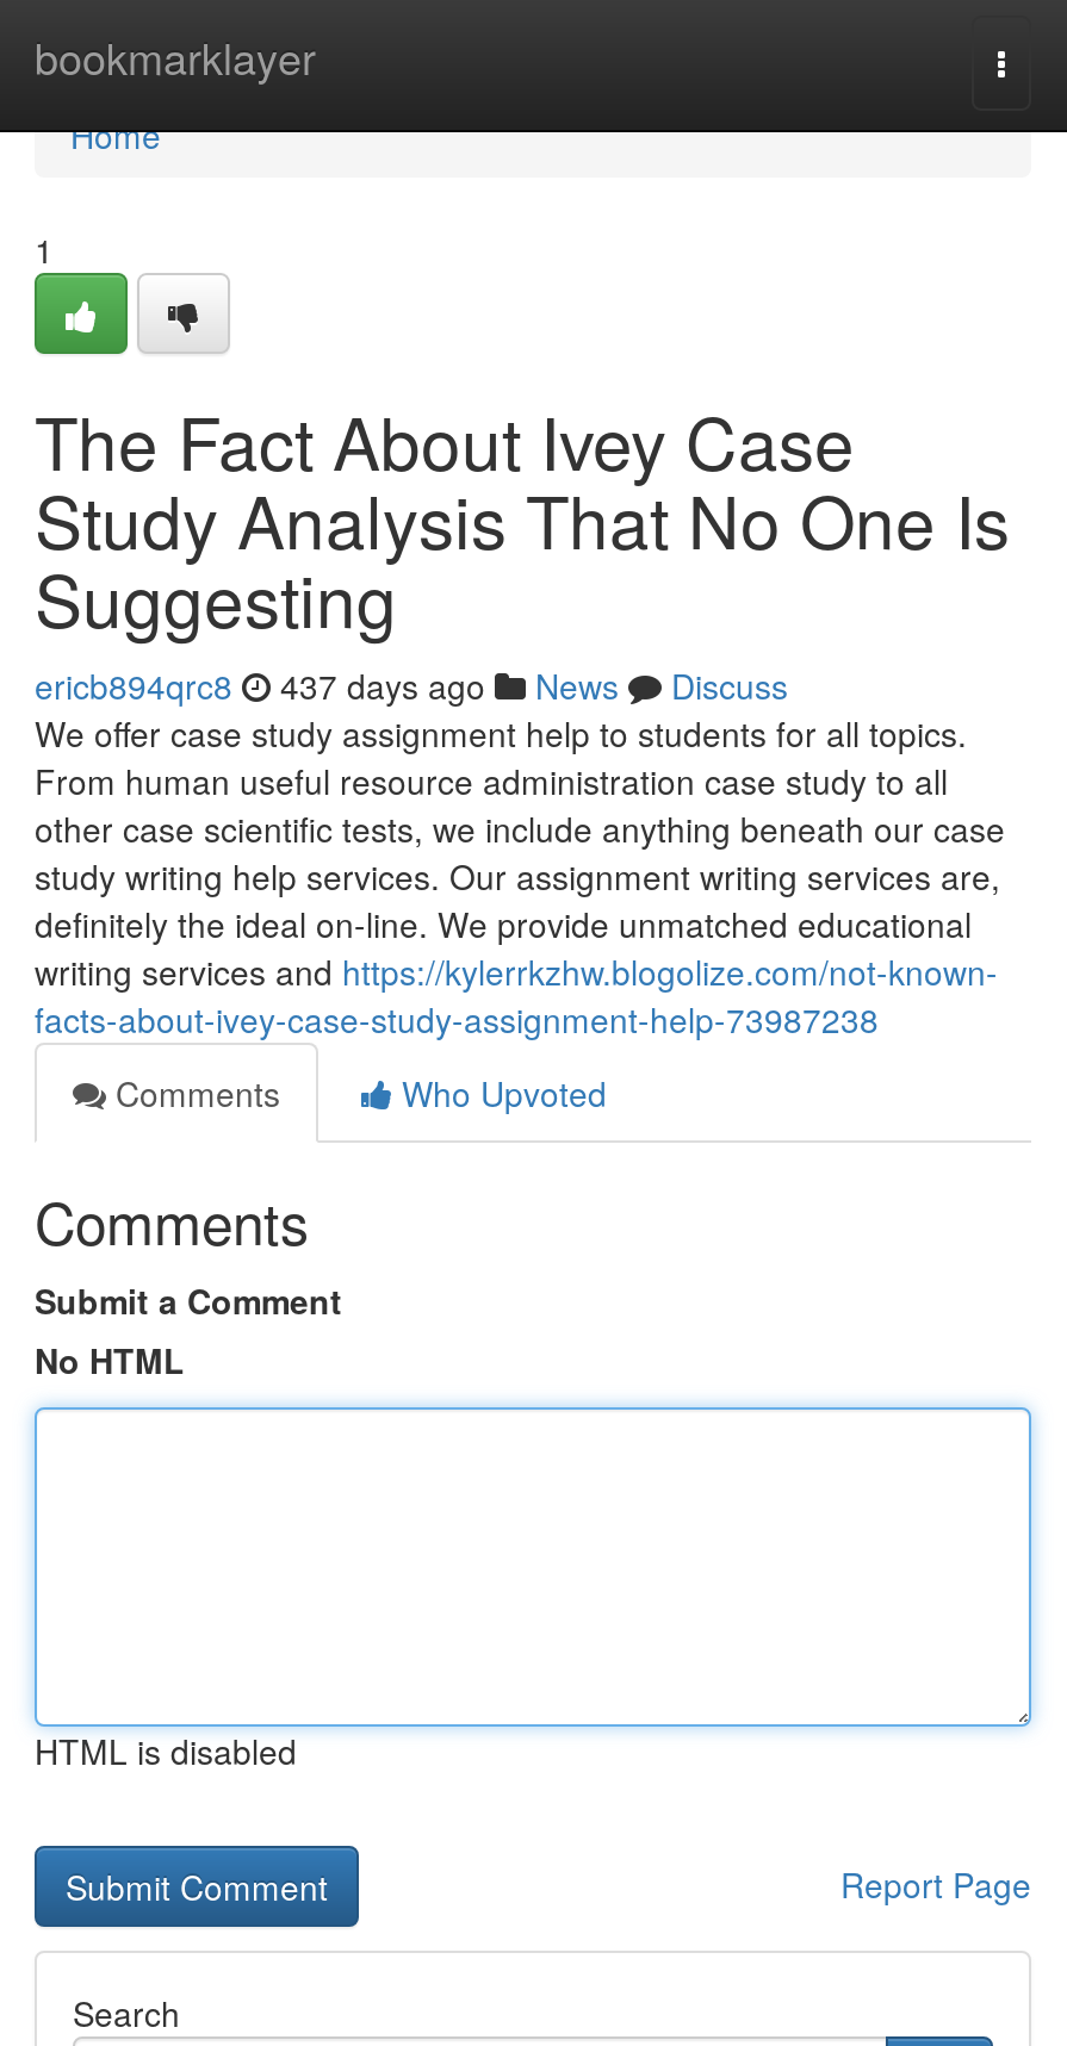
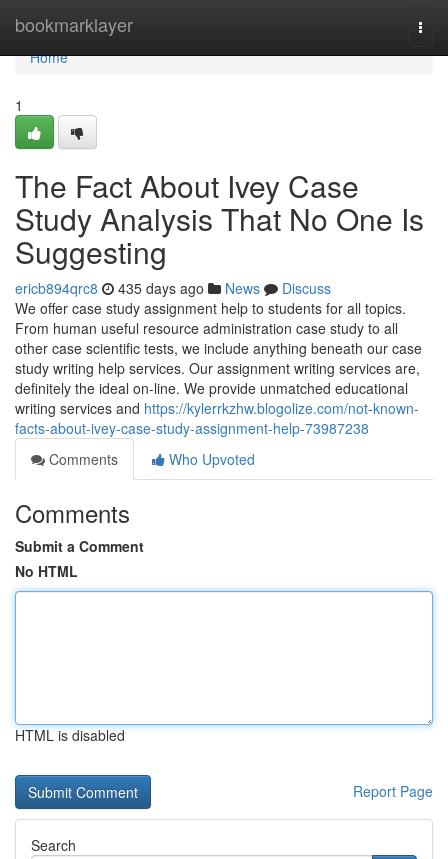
[35,661,788,709] ericb894qrc8 437 days ago News Discuss -> [15,278,331,298] ericb894qrc8 435 days ago News Discuss

